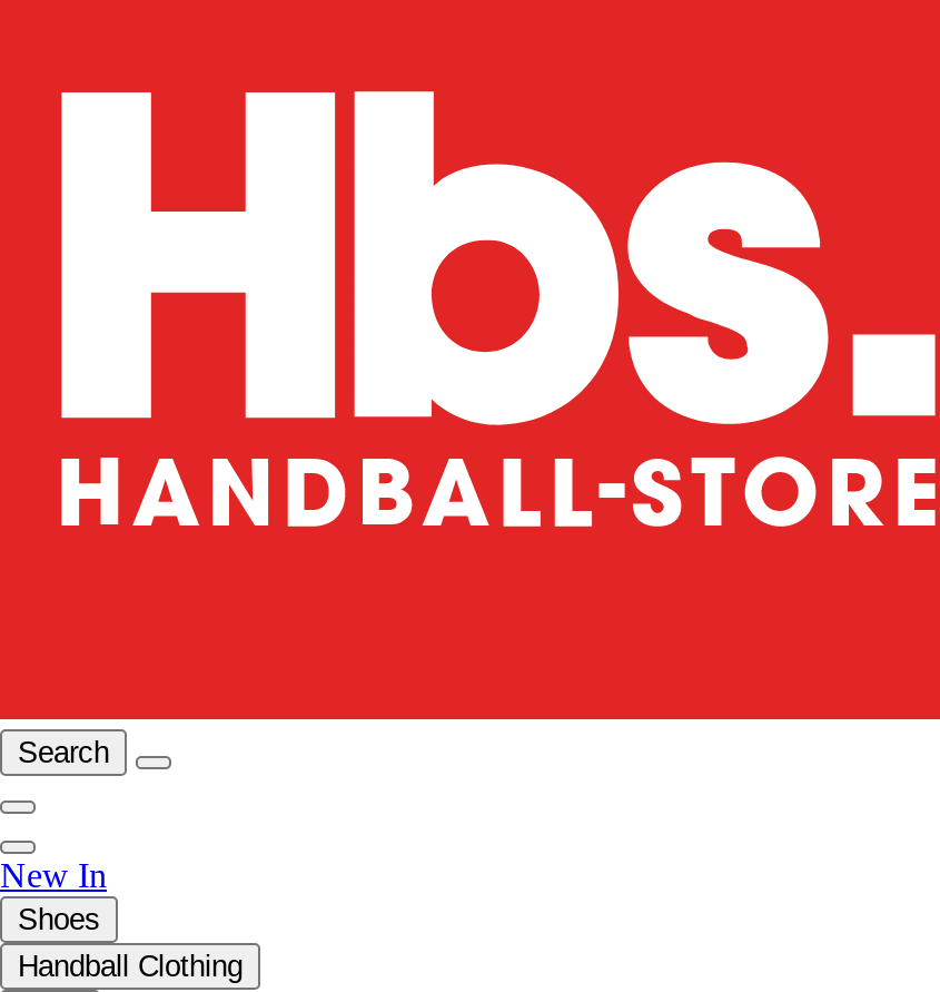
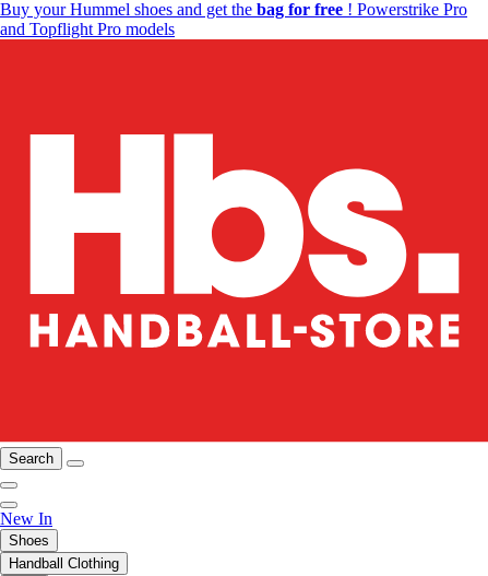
none -> [0,0,467,38] Buy your Hummel shoes and get the bag for free! Powerstrike Pro | and Topflight Pro models

